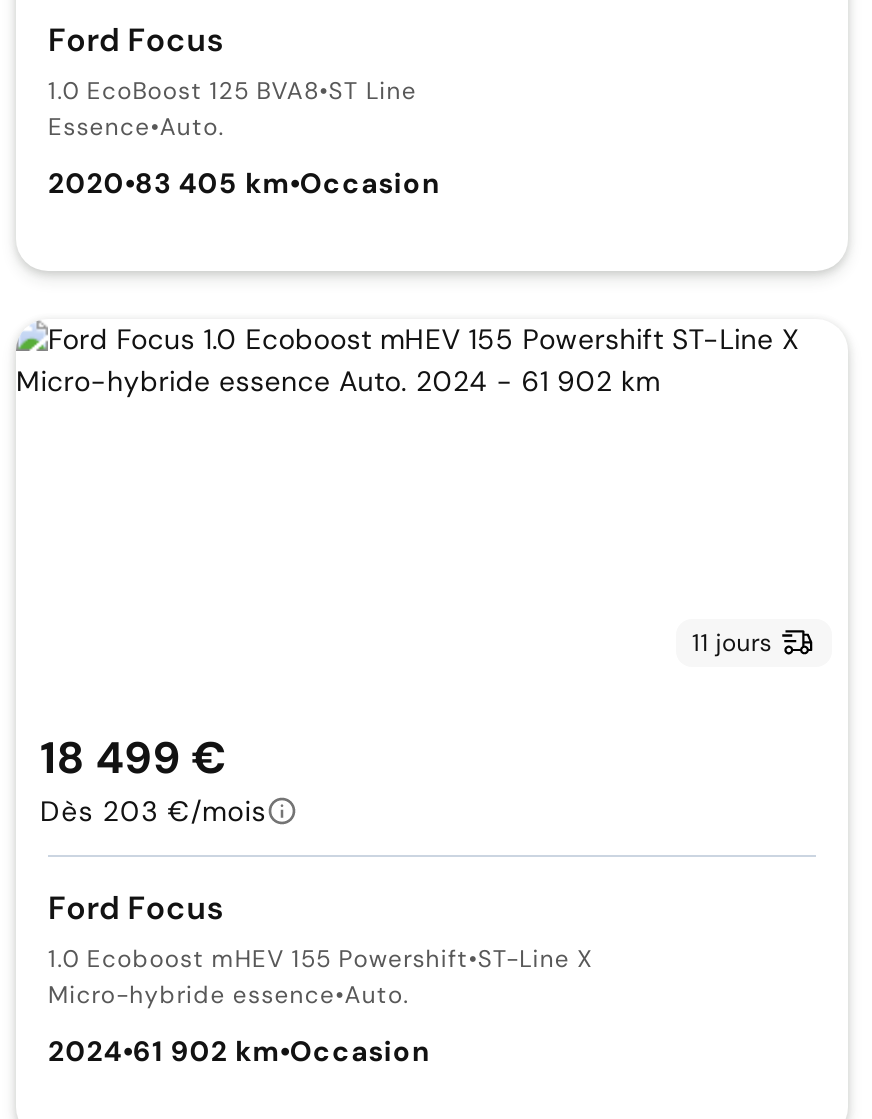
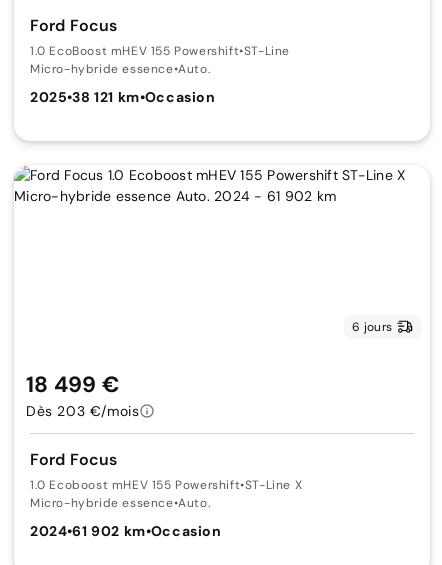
[48,75,417,143] 1.0 EcoBoost 125 BVA8•ST Line | Essence•Auto. -> [30,43,290,77] 1.0 EcoBoost mHEV 155 Powershift•ST-Line | Micro-hybride essence•Auto.
[48,165,441,201] 2020•83 405 km•Occasion -> [30,88,216,106] 2025•38 121 km•Occasion
[692,627,772,659] 11 jours -> [352,319,392,335] 6 jours

